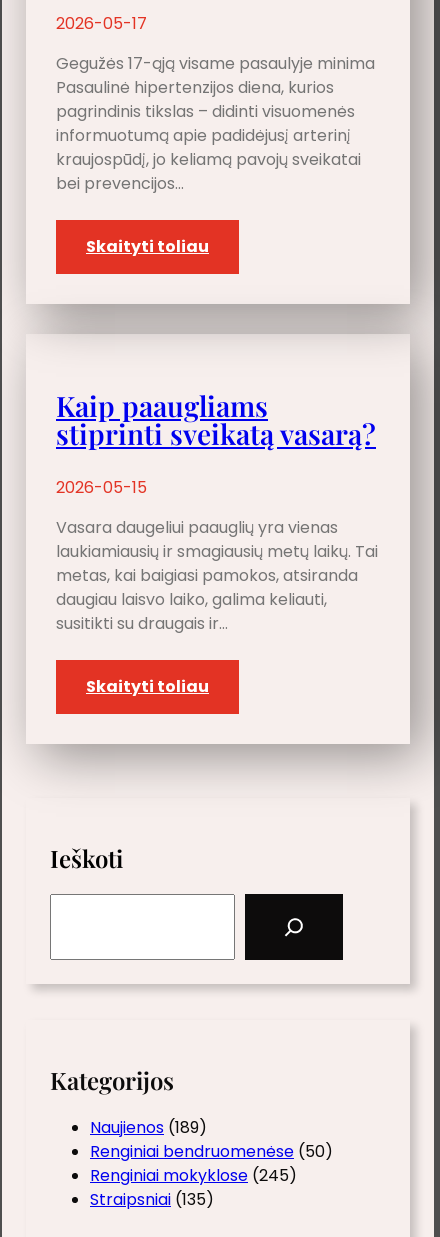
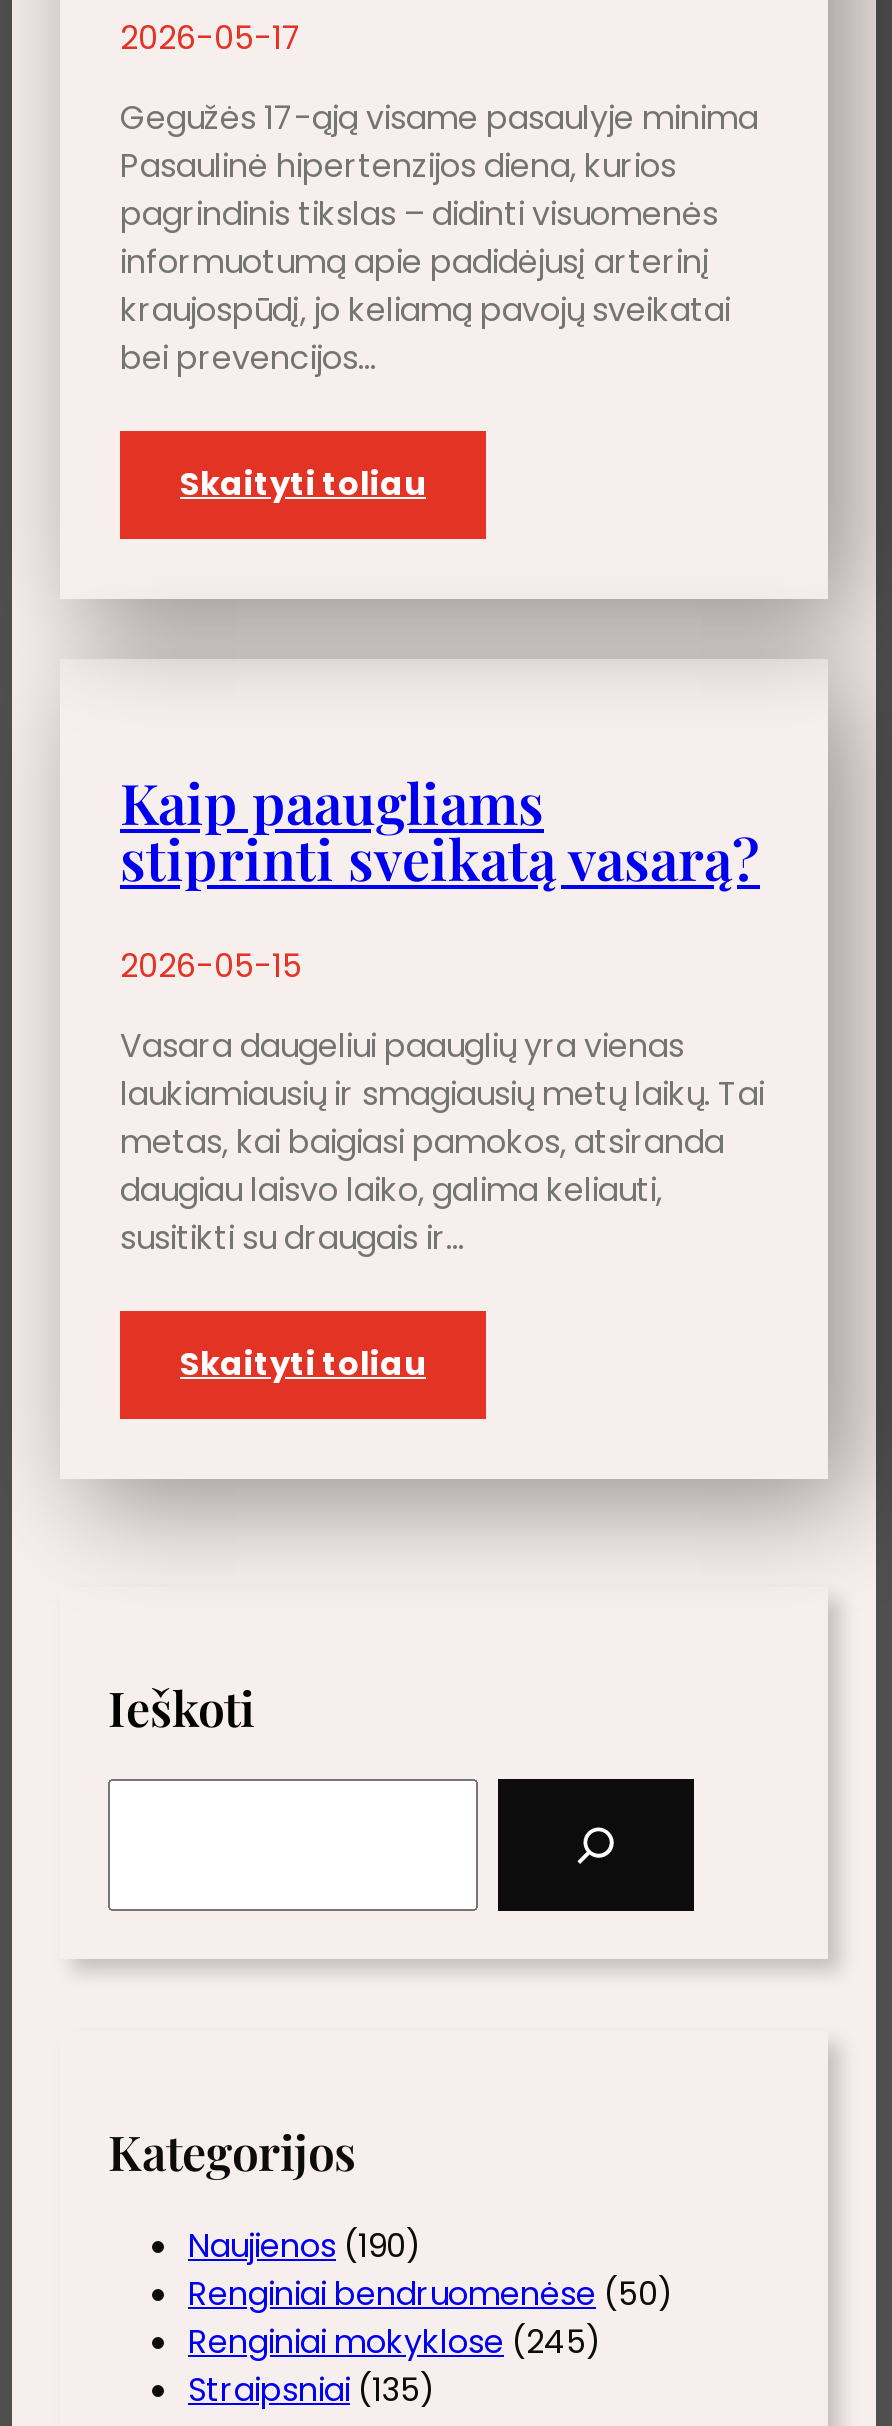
[90,1116,207,1139] Naujienos (189) -> [188,2224,422,2270] Naujienos (190)

